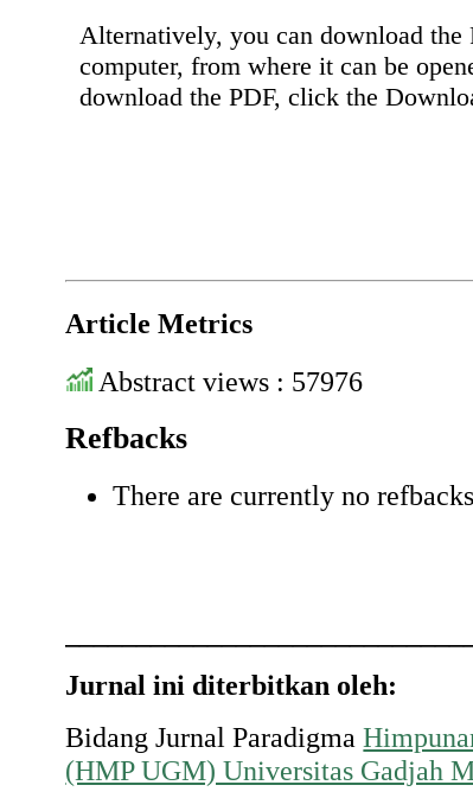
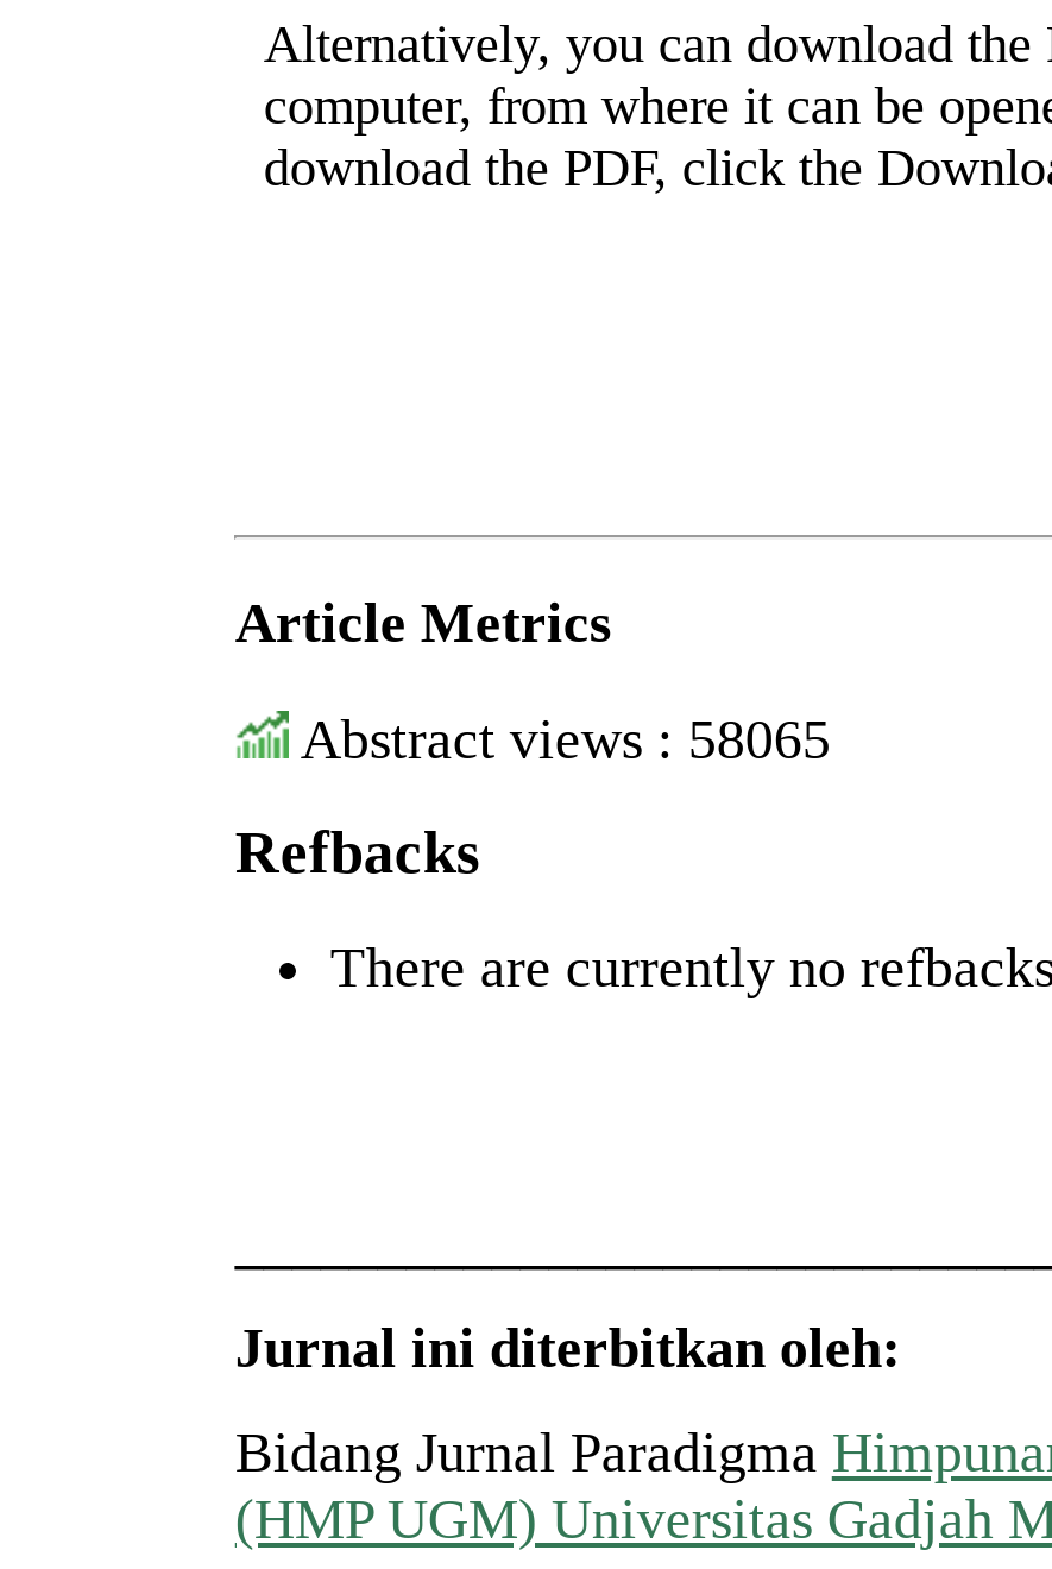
[92,366,363,398] Abstract views : 57976 -> [289,707,831,771] Abstract views : 58065

